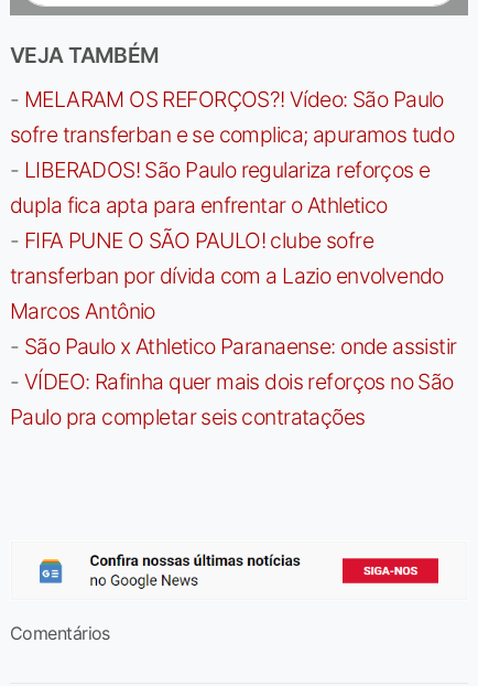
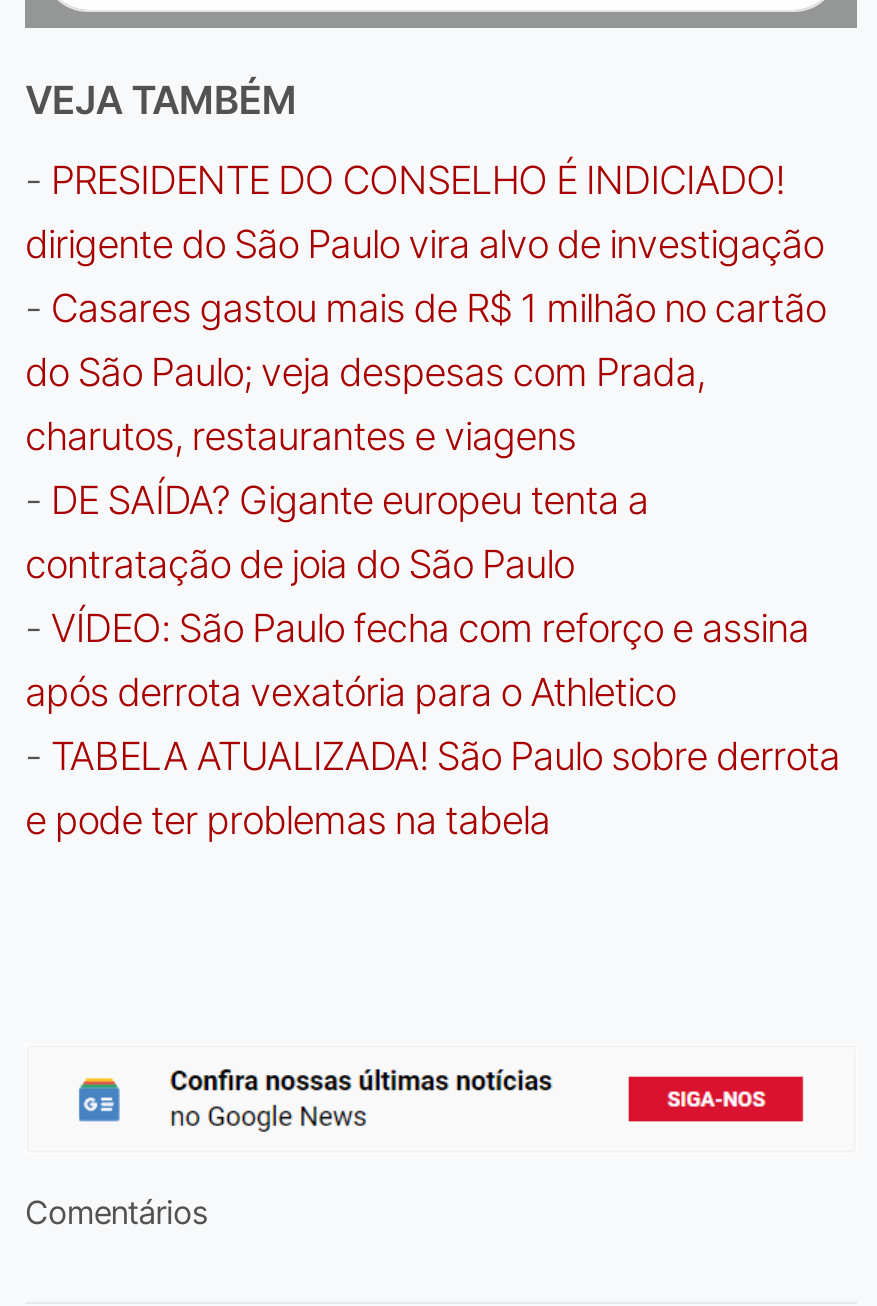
[10,86,457,430] - MELARAM OS REFORÇOS?! Vídeo: São Paulo | sofre transferban e se complica; apuramos tudo | - LIBERADOS! São Paulo regulariza reforços e | dupla fica apta para enfrentar o Athletico | - FIFA PUNE O SÃO PAULO! clube sofre | transferban por dívida com a Lazio envolvendo | Marcos Antônio | - São Paulo x Athletico Paranaense: onde assistir | - VÍDEO: Rafinha quer mais dois reforços no São | Paulo pra completar seis contratações -> [25,155,840,843] - PRESIDENTE DO CONSELHO É INDICIADO! | dirigente do São Paulo vira alvo de investigação | - Casares gastou mais de R$ 1 milhão no cartão | do São Paulo; veja despesas com Prada, | charutos, restaurantes e viagens | - DE SAÍDA? Gigante europeu tenta a | contratação de joia do São Paulo | - VÍDEO: São Paulo fecha com reforço e assina | após derrota vexatória para o Athletico | - TABELA ATUALIZADA! São Paulo sobre derrota | e pode ter problemas na tabela

